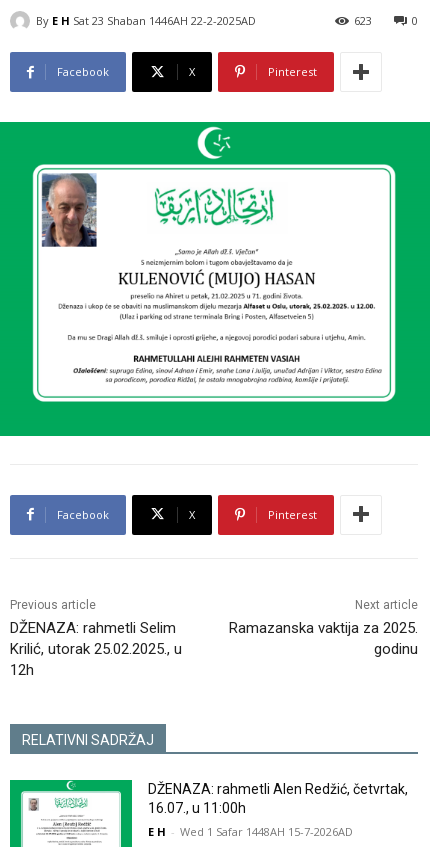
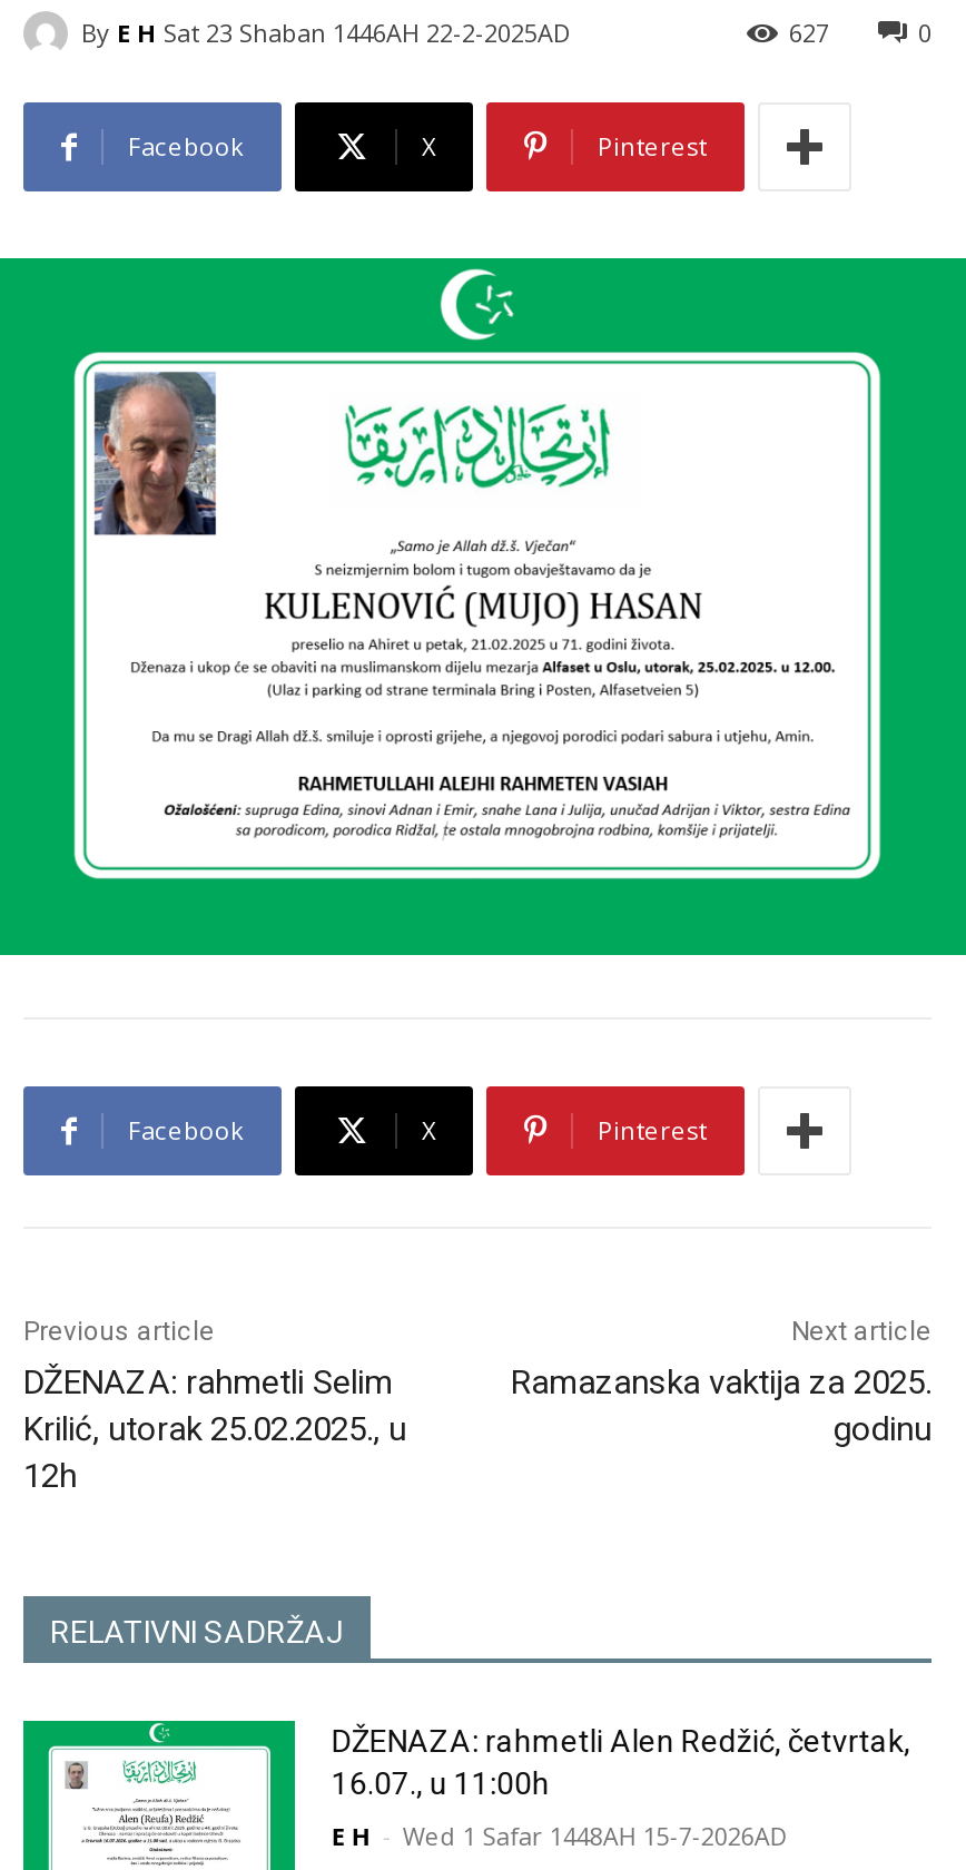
[354,13,372,28] 623 -> [789,16,829,49] 627

